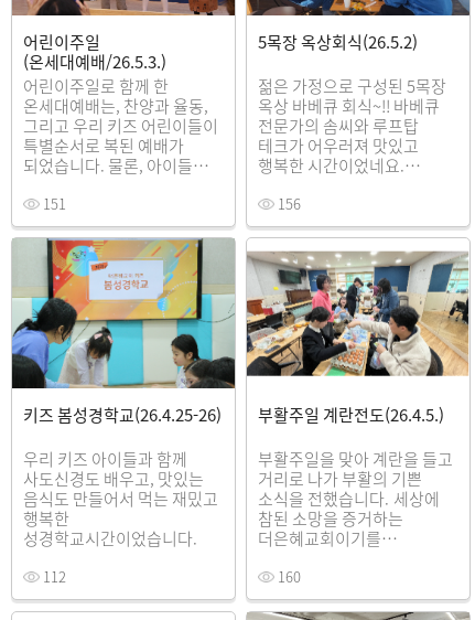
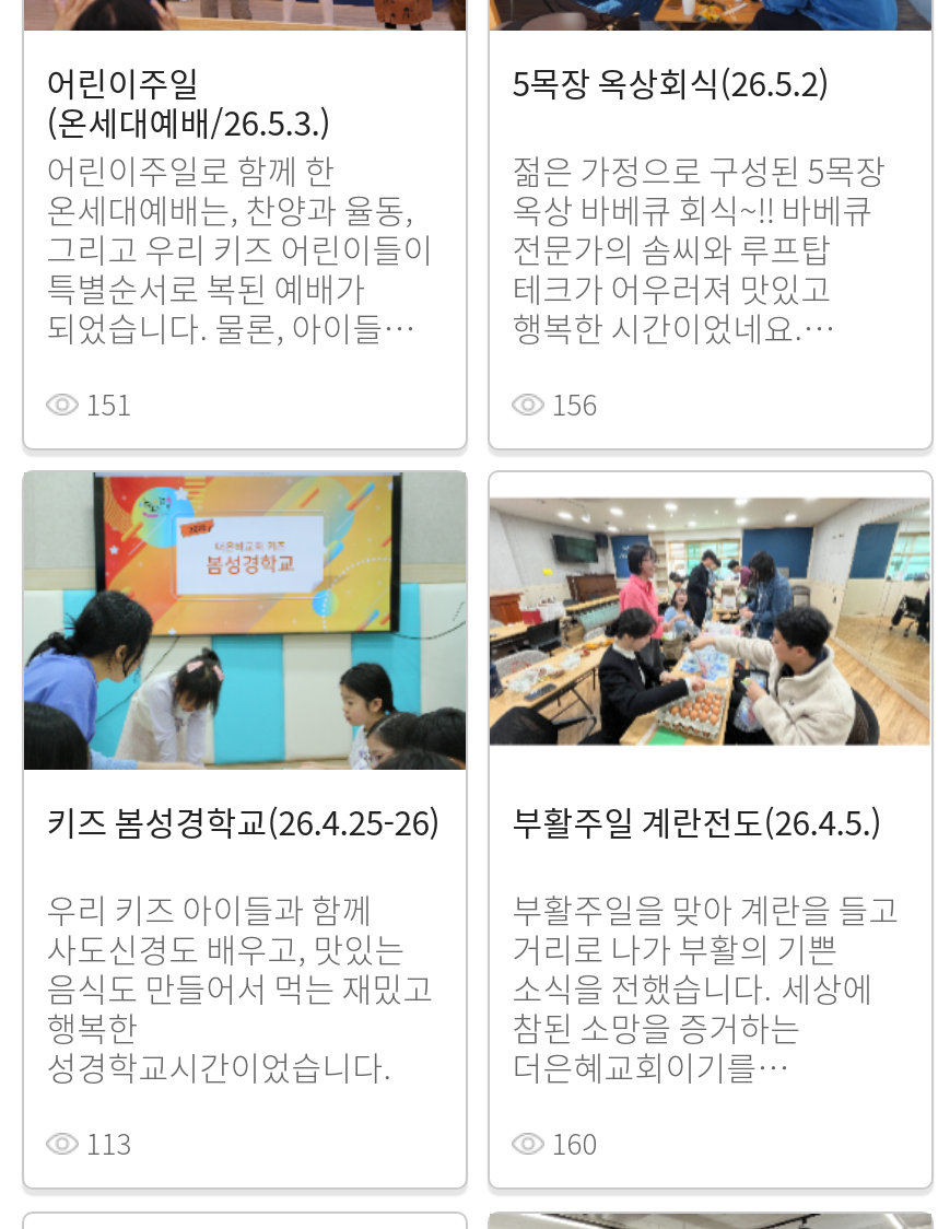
[40,566,66,587] 112 -> [79,1121,132,1163] 113

